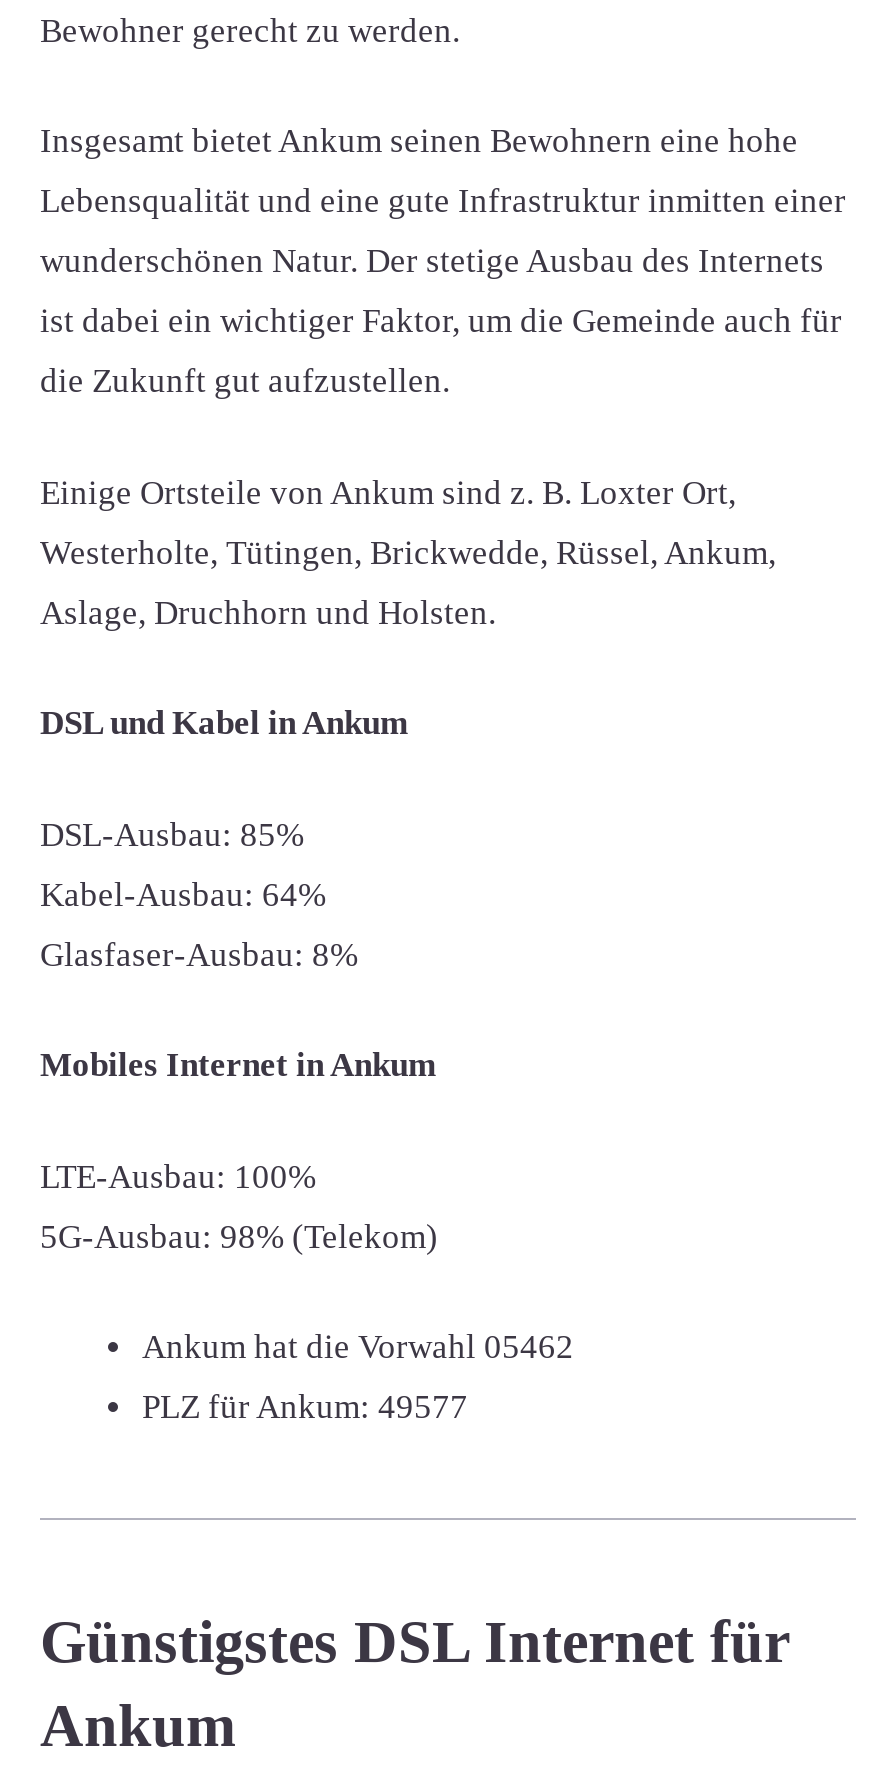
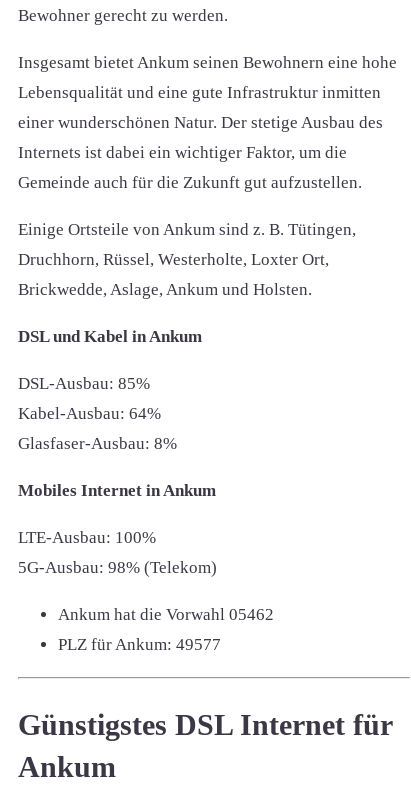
[40,182,846,220] Lebensqualität und eine gute Infrastruktur inmitten einer -> [18,83,381,102] Lebensqualität und eine gute Infrastruktur inmitten
[40,242,824,280] wunderschönen Natur. Der stetige Ausbau des Internets -> [18,113,383,132] einer wunderschönen Natur. Der stetige Ausbau des
[40,302,842,340] ist dabei ein wichtiger Faktor, um die Gemeinde auch für -> [18,143,347,162] Internets ist dabei ein wichtiger Faktor, um die
[40,362,450,400] die Zukunft gut aufzustellen. -> [18,173,362,192] Gemeinde auch für die Zukunft gut aufzustellen.
[40,473,736,511] Einige Ortsteile von Ankum sind z. B. Loxter Ort, -> [18,220,356,239] Einige Ortsteile von Ankum sind z. B. Tütingen,
[40,533,776,571] Westerholte, Tütingen, Brickwedde, Rüssel, Ankum, -> [18,250,329,269] Druchhorn, Rüssel, Westerholte, Loxter Ort,
[40,593,496,631] Aslage, Druchhorn und Holsten. -> [18,280,312,299] Brickwedde, Aslage, Ankum und Holsten.

